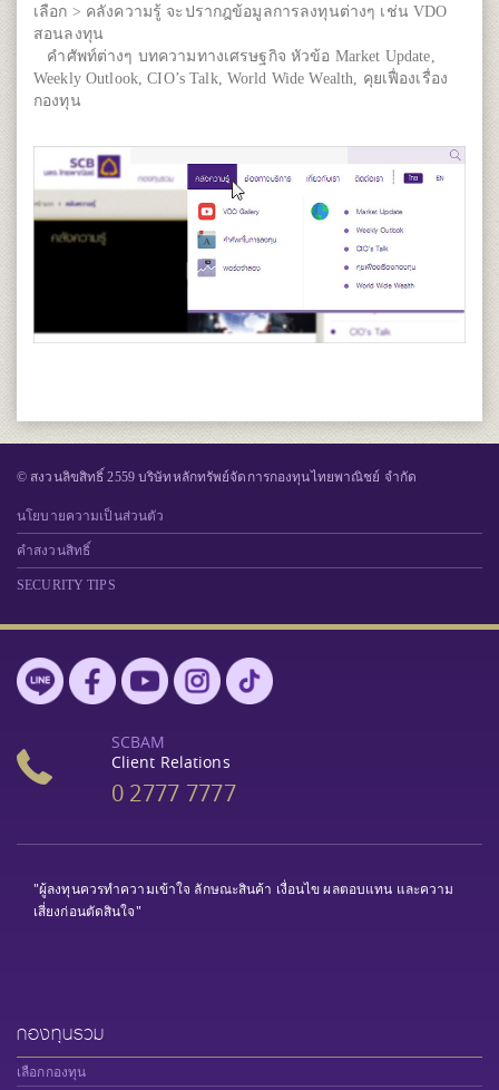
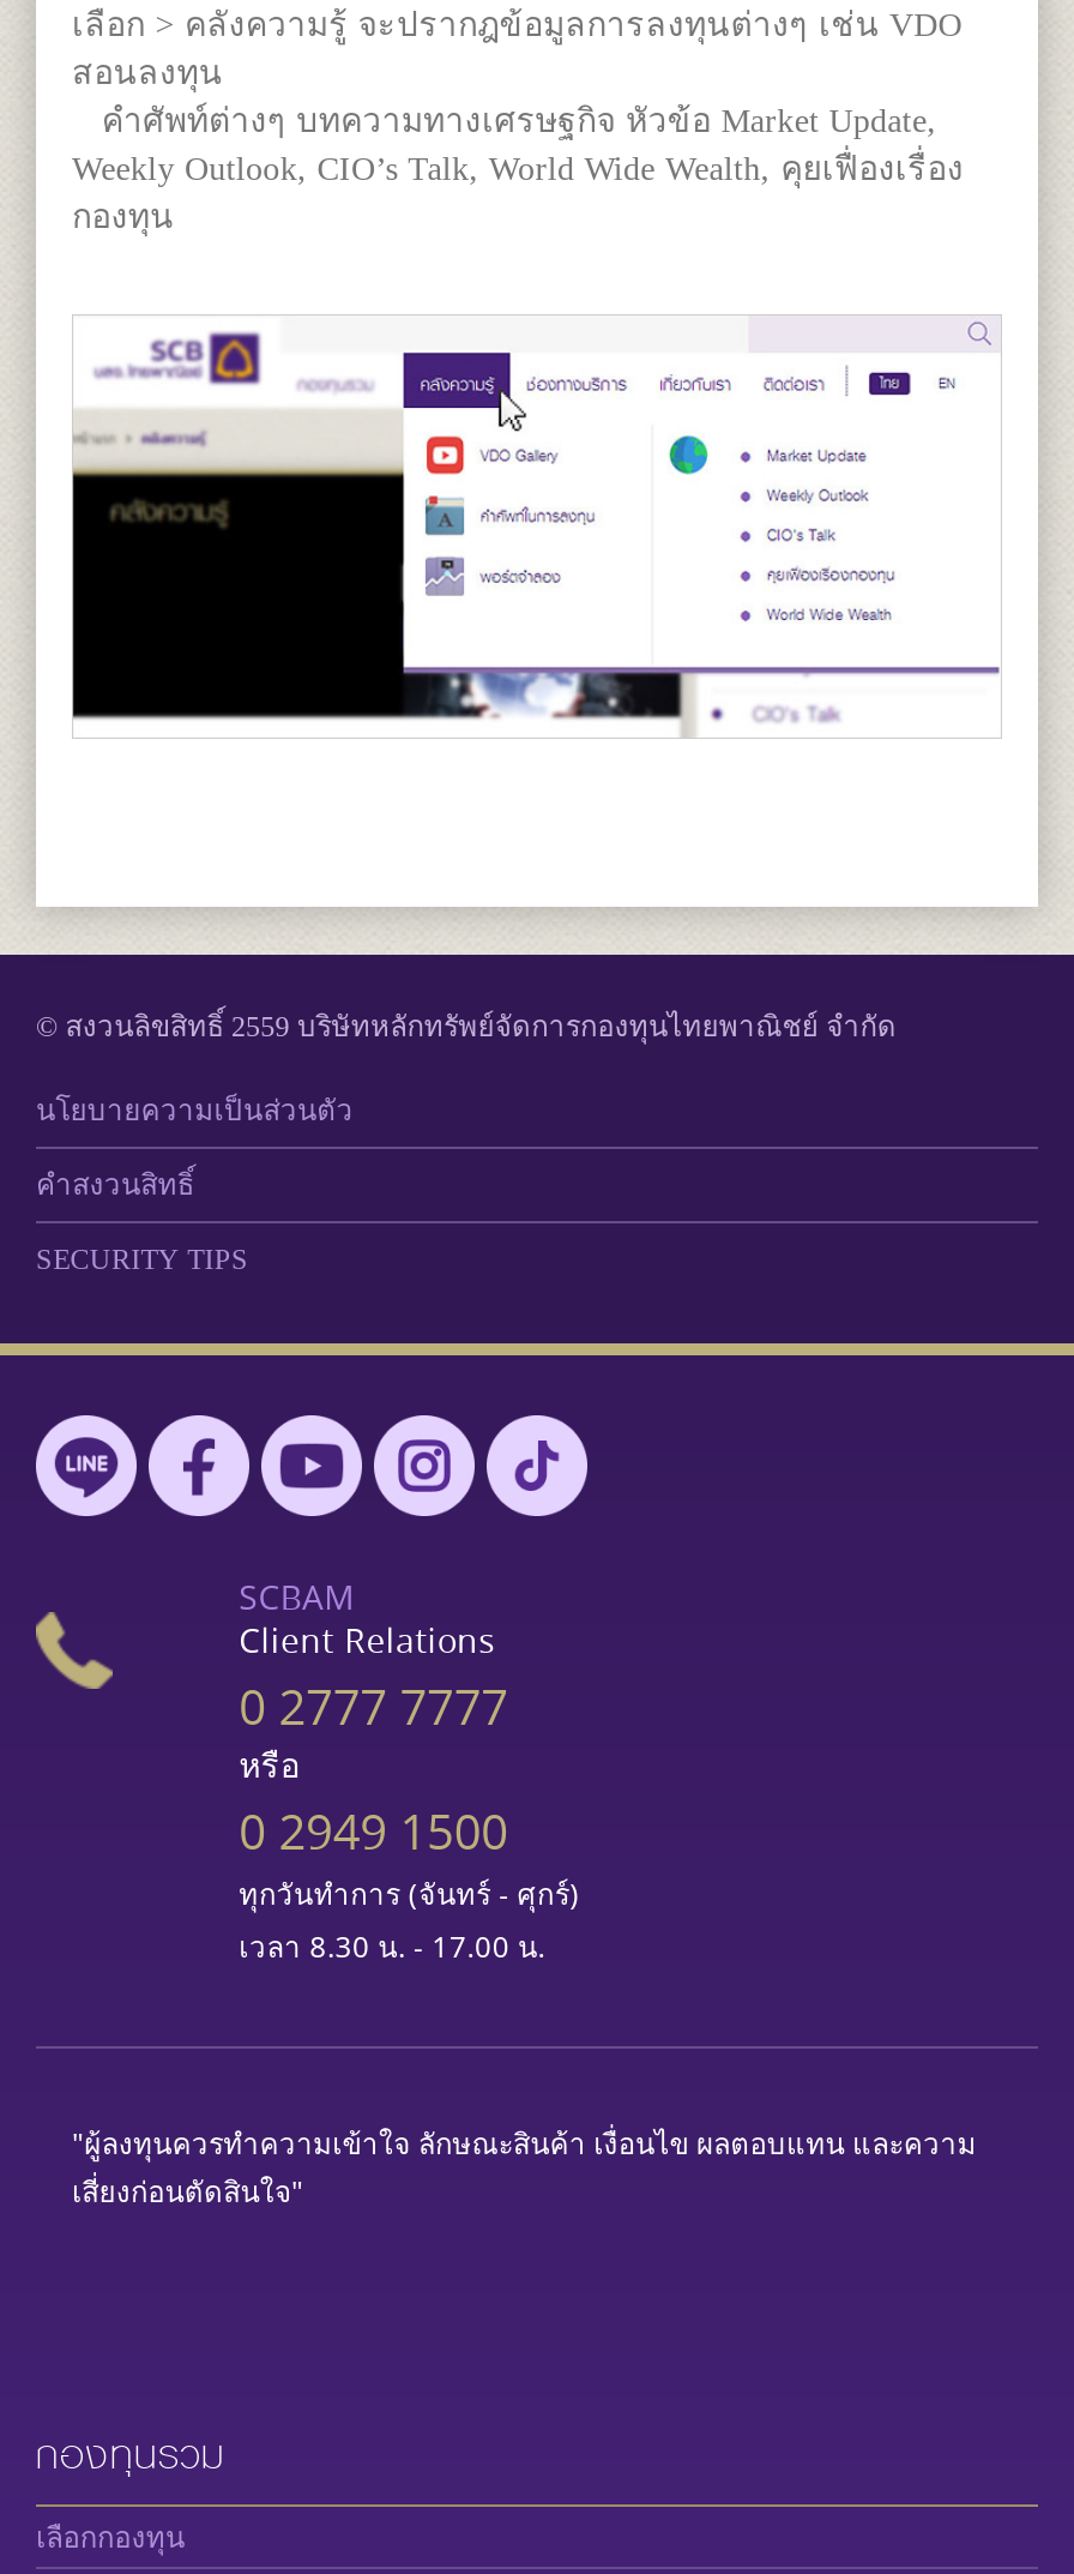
none -> [239,1740,580,1966] หรือ | 0 2949 1500 | ทุกวันทำการ (จันทร์ - ศุกร์) | เวลา 8.30 น. - 17.00 น.

